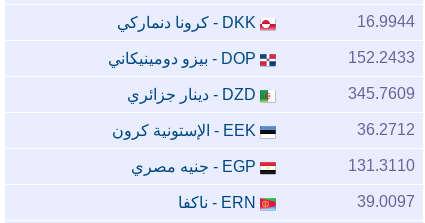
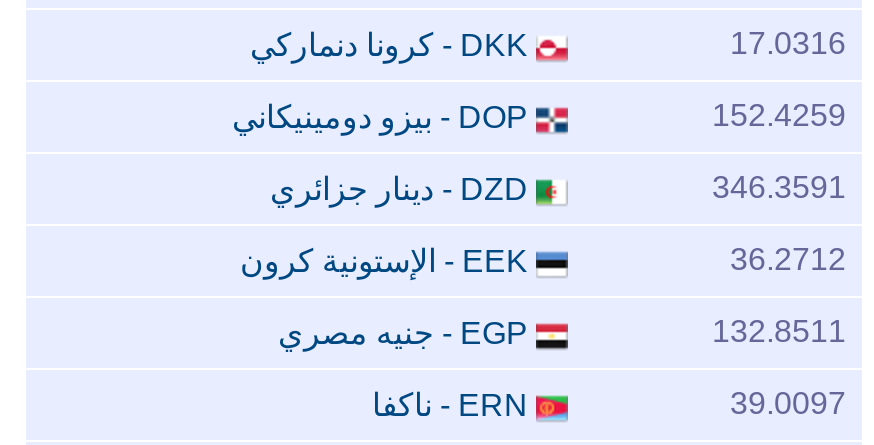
[357,13,415,30] 16.9944 -> [730,26,846,60] 17.0316
[348,49,415,66] 152.2433 -> [712,98,846,132] 152.4259
[348,85,415,102] 345.7609 -> [712,170,846,204] 346.3591
[348,157,415,174] 131.3110 -> [712,314,846,348] 132.8511

